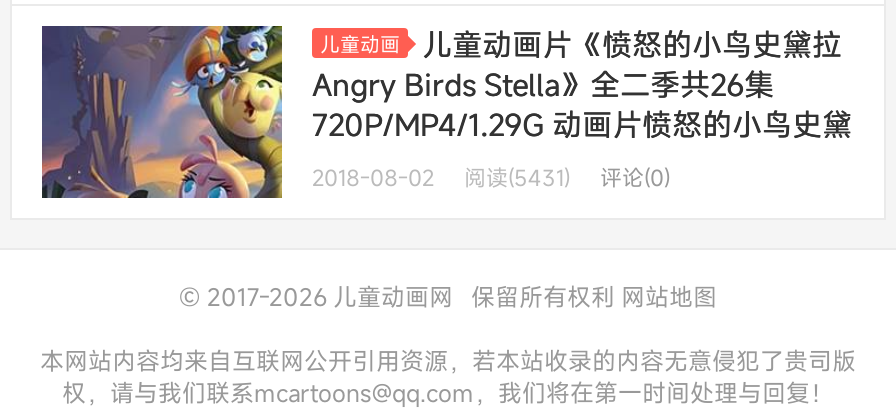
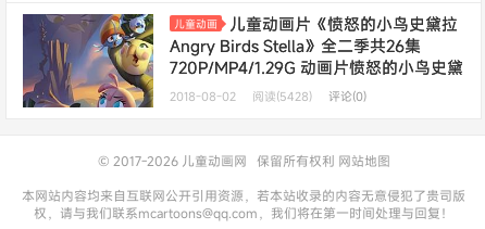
[464,164,570,192] 阅读(5431) -> [252,89,312,104] 阅读(5428)

